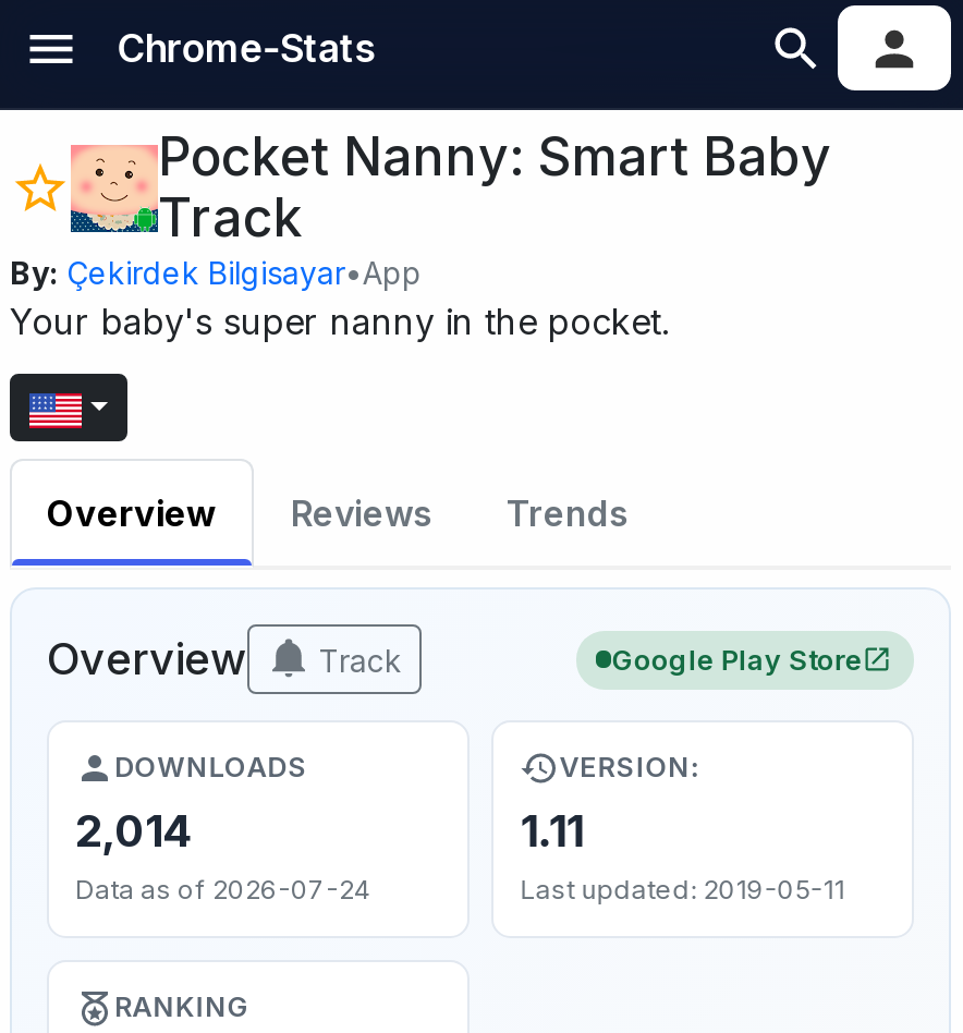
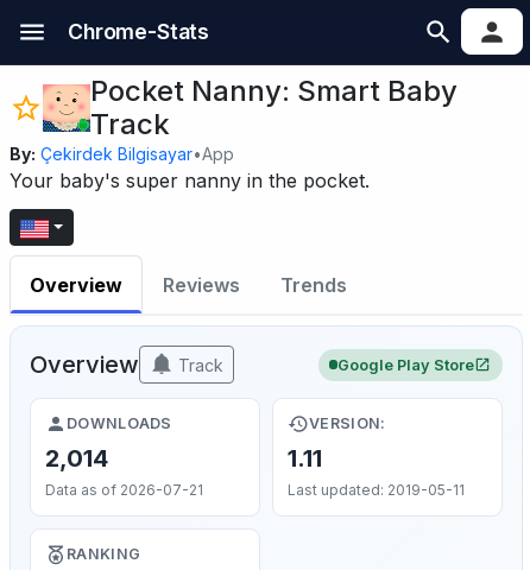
[75,872,371,905] Data as of 2026-07-24 -> [45,480,203,498] Data as of 2026-07-21

